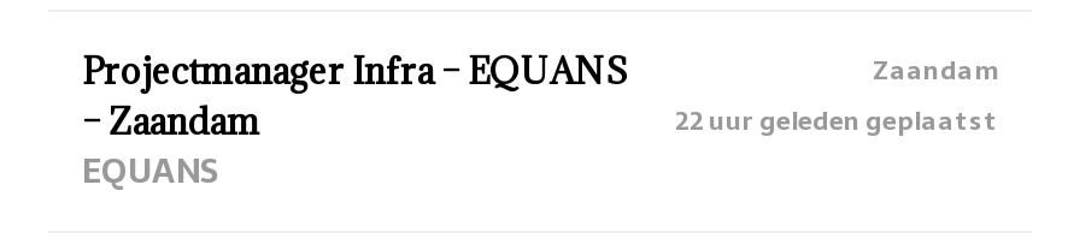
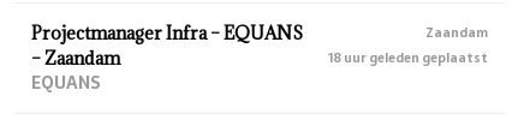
[675,100,998,141] 22 uur geleden geplaatst -> [328,48,488,68] 18 uur geleden geplaatst

